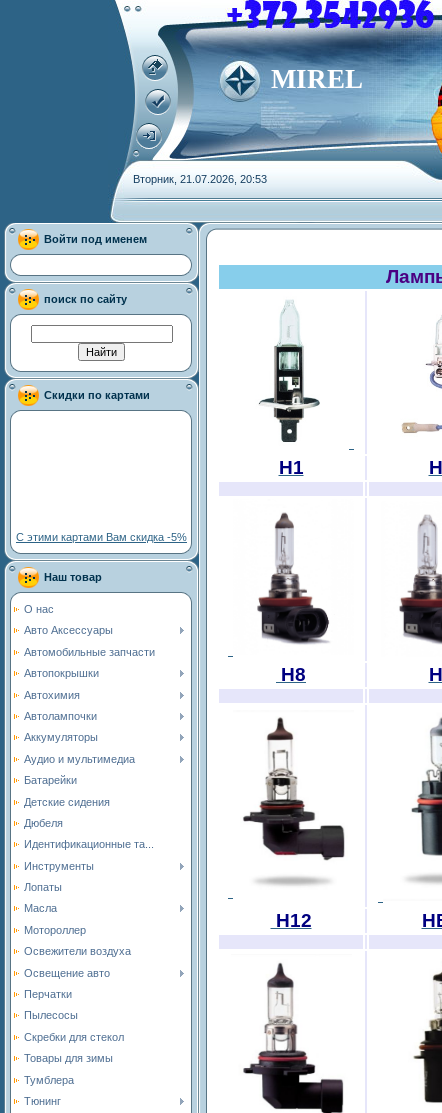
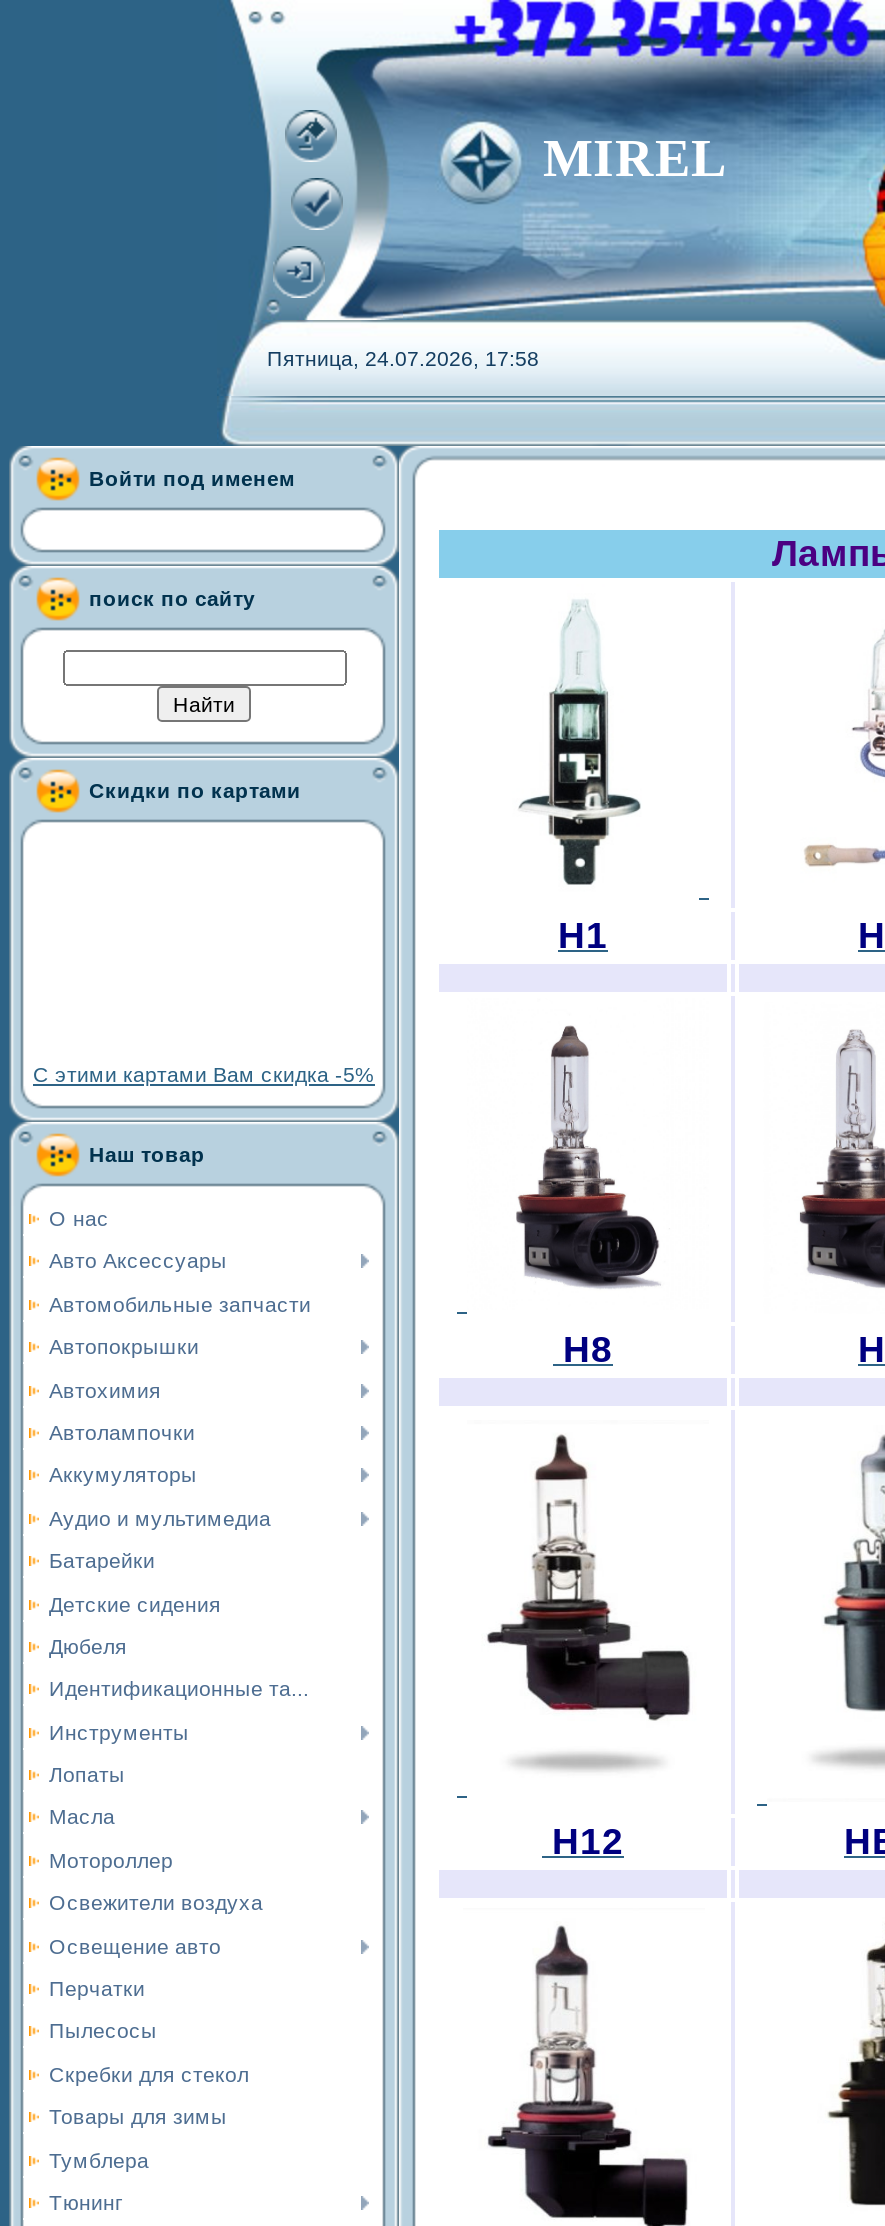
[133,173,267,185] Вторник, 21.07.2026, 20:53 -> [267,346,539,370] Пятница, 24.07.2026, 17:58

